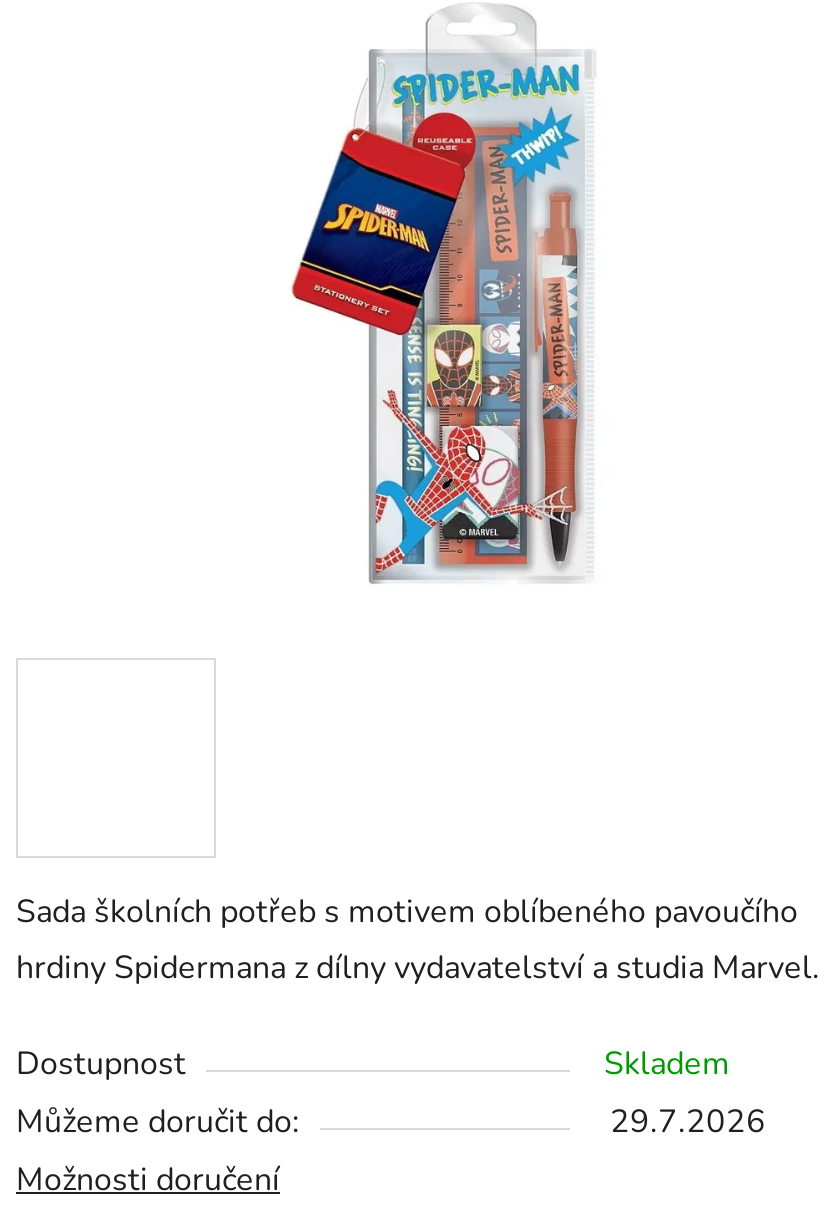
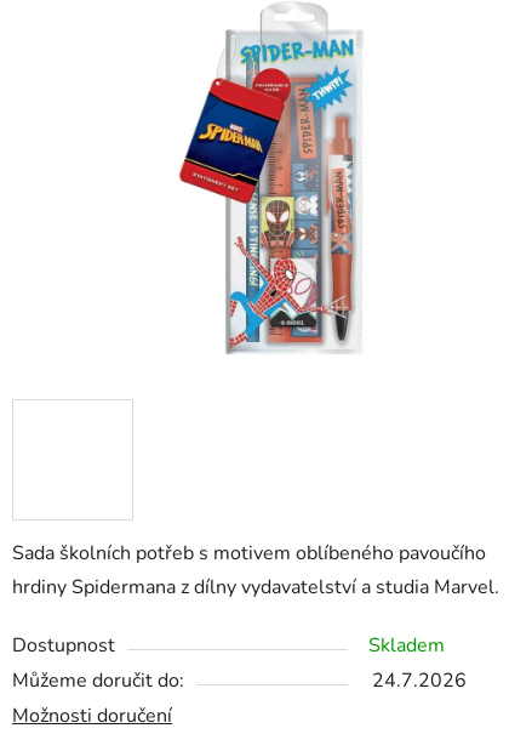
[610,1100,766,1144] 29.7.2026 -> [372,668,467,694] 24.7.2026

